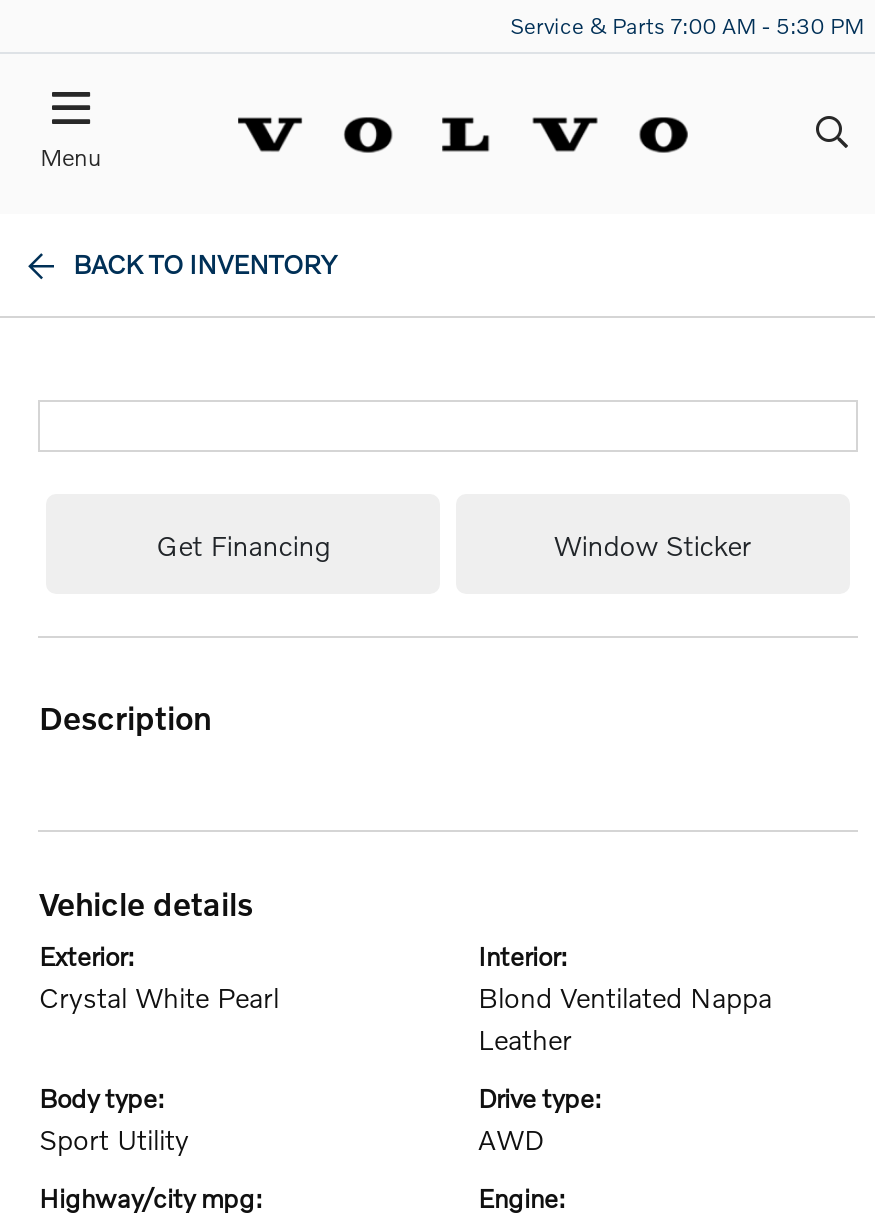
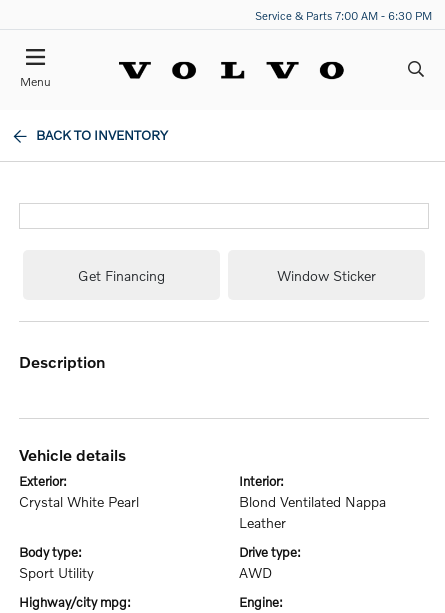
[510,9,864,37] Service & Parts 7:00 AM - 5:30 PM -> [255,7,432,21] Service & Parts 7:00 AM - 6:30 PM

